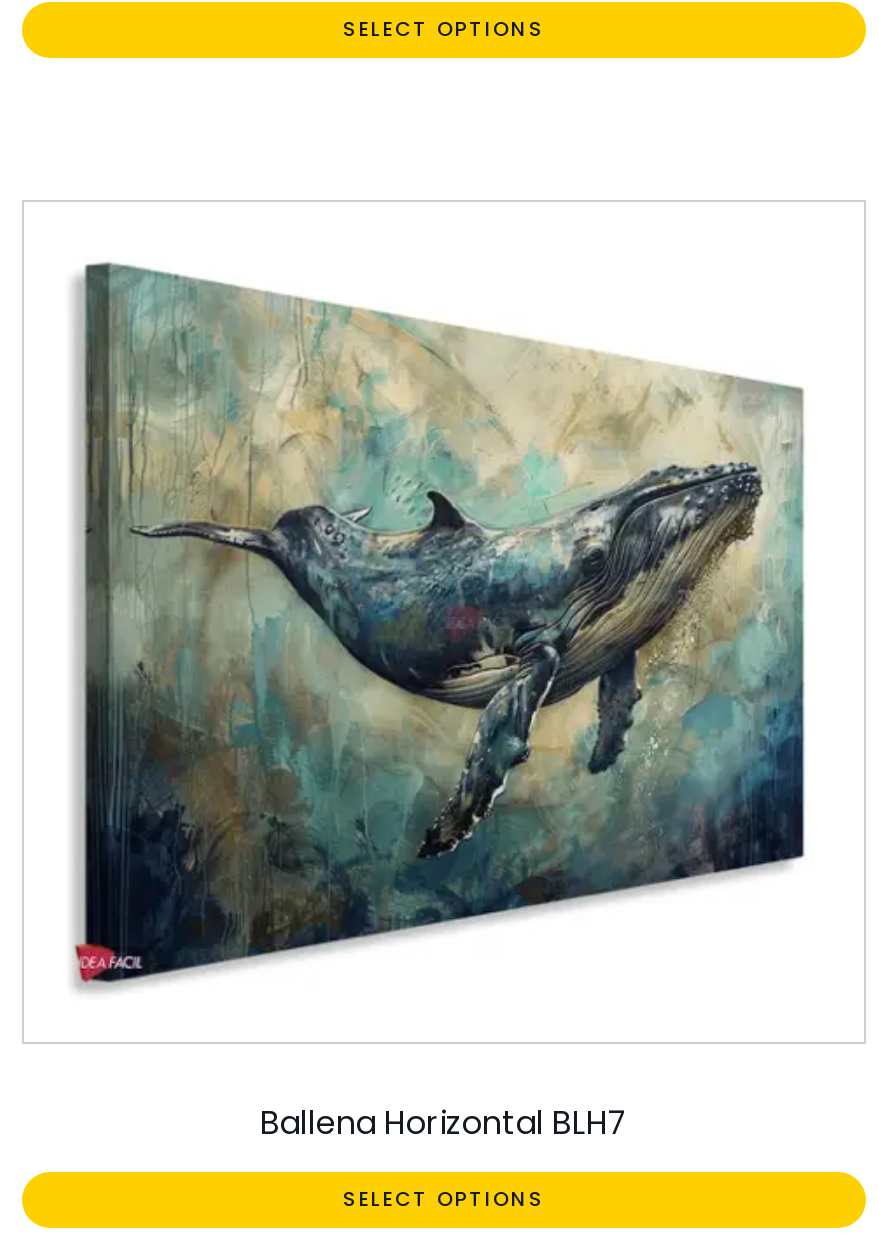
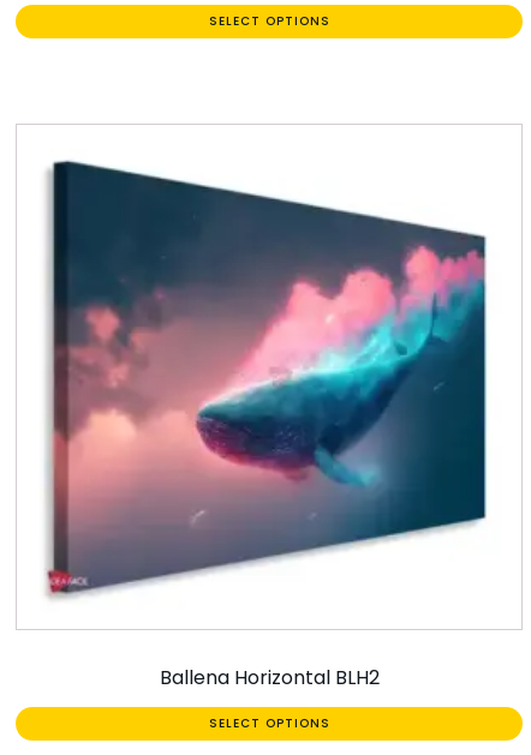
[82,264,804,980] [image] -> [53,162,487,591] [image]
[260,1099,628,1145] Ballena Horizontal BLH7 -> [159,663,379,691] Ballena Horizontal BLH2

